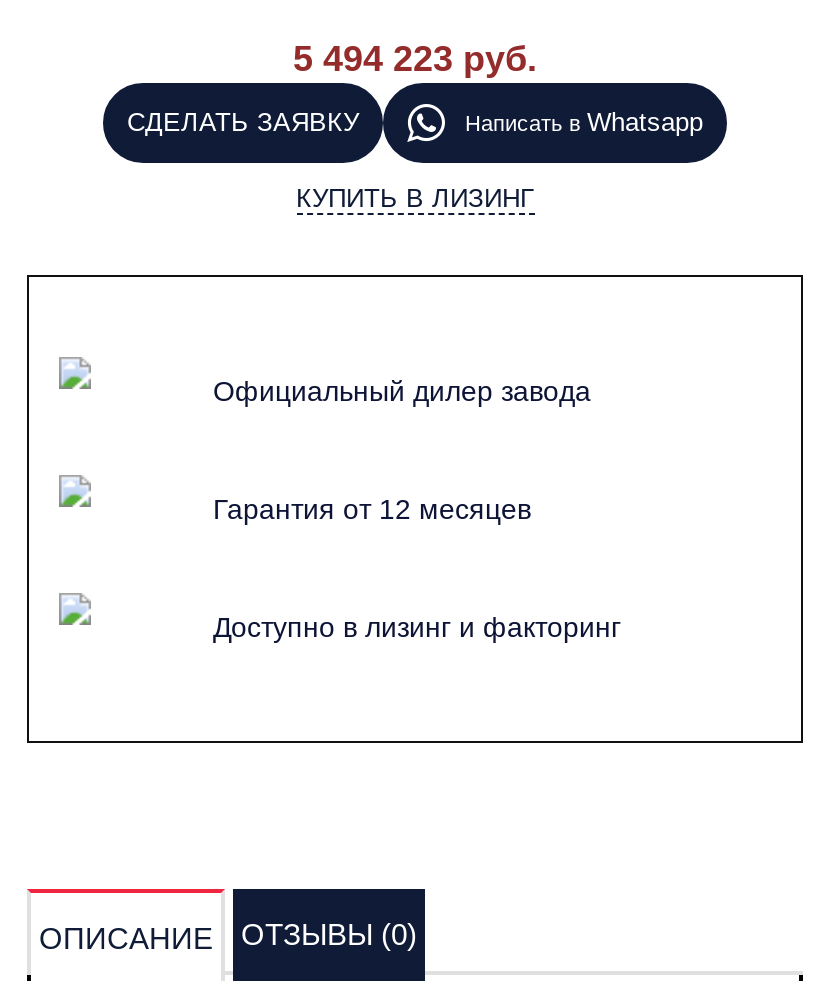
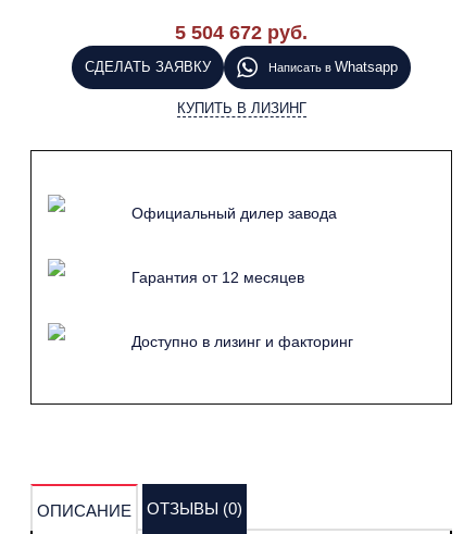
[293,39,537,79] 5 494 223 руб. -> [175,22,308,44] 5 504 672 руб.

